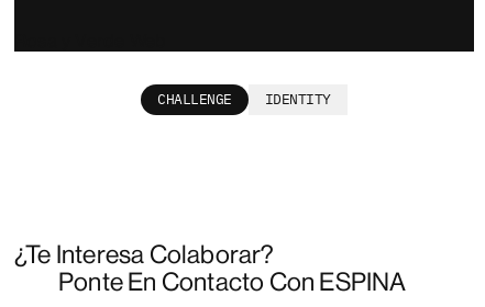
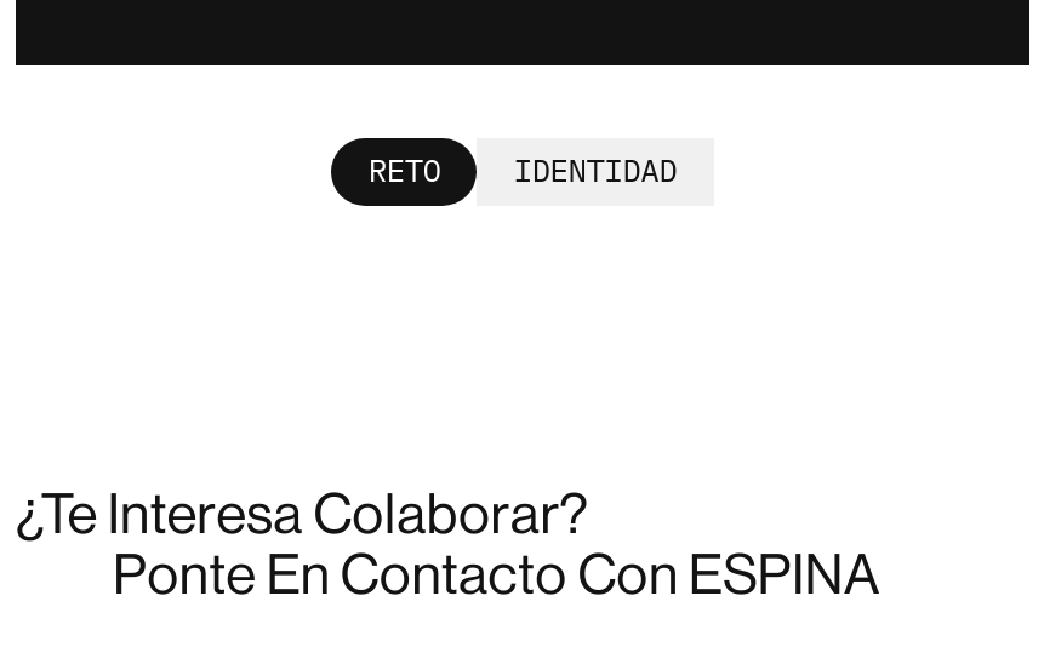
[158,87,331,109] CHALLENGE | IDENTITY -> [368,145,677,193] RETO | IDENTIDAD

